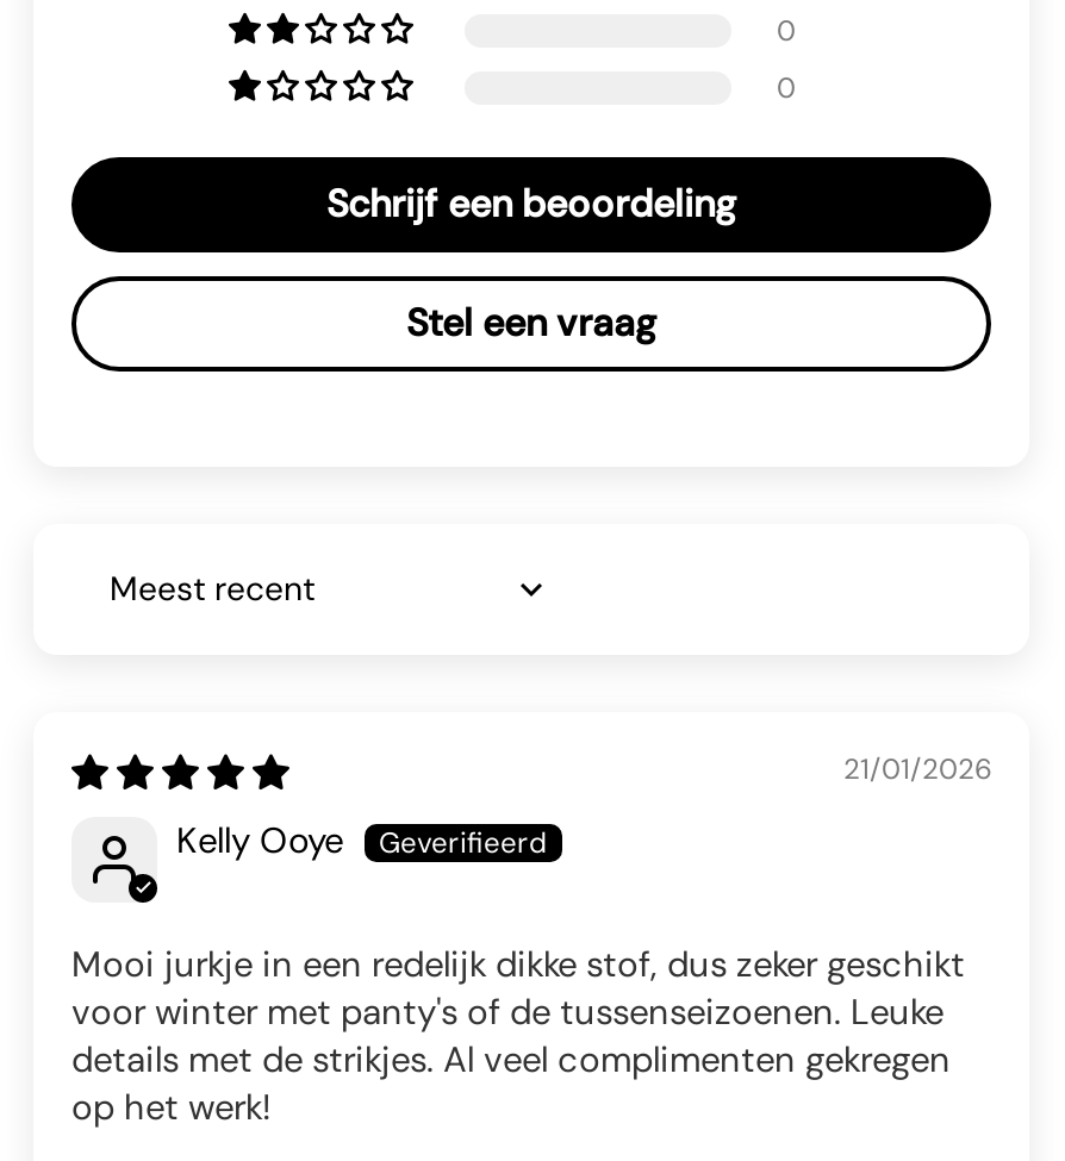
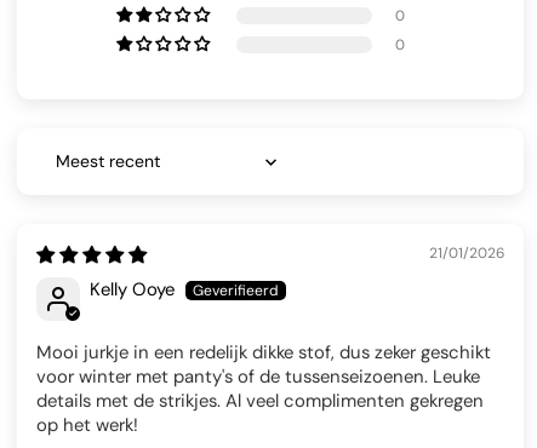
[326,179,736,348] Schrijf een beoordeling | Stel een vraag -> none

